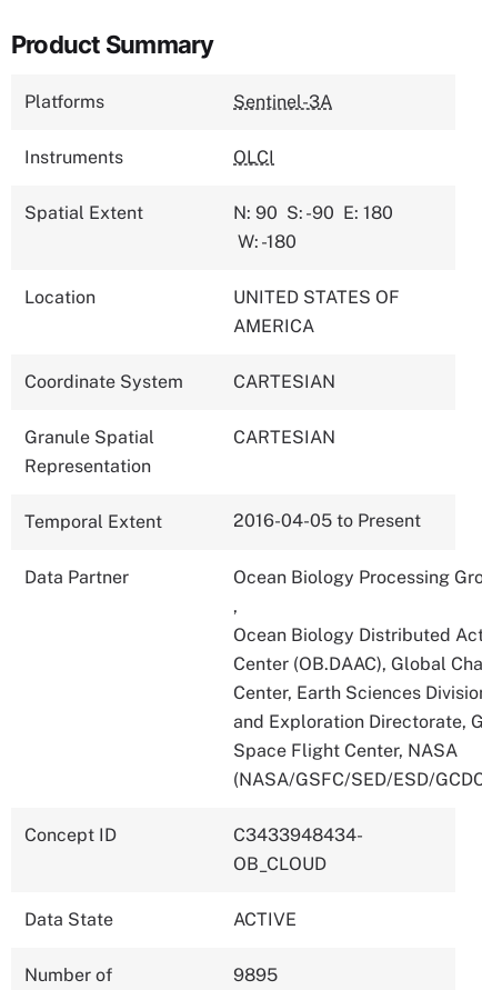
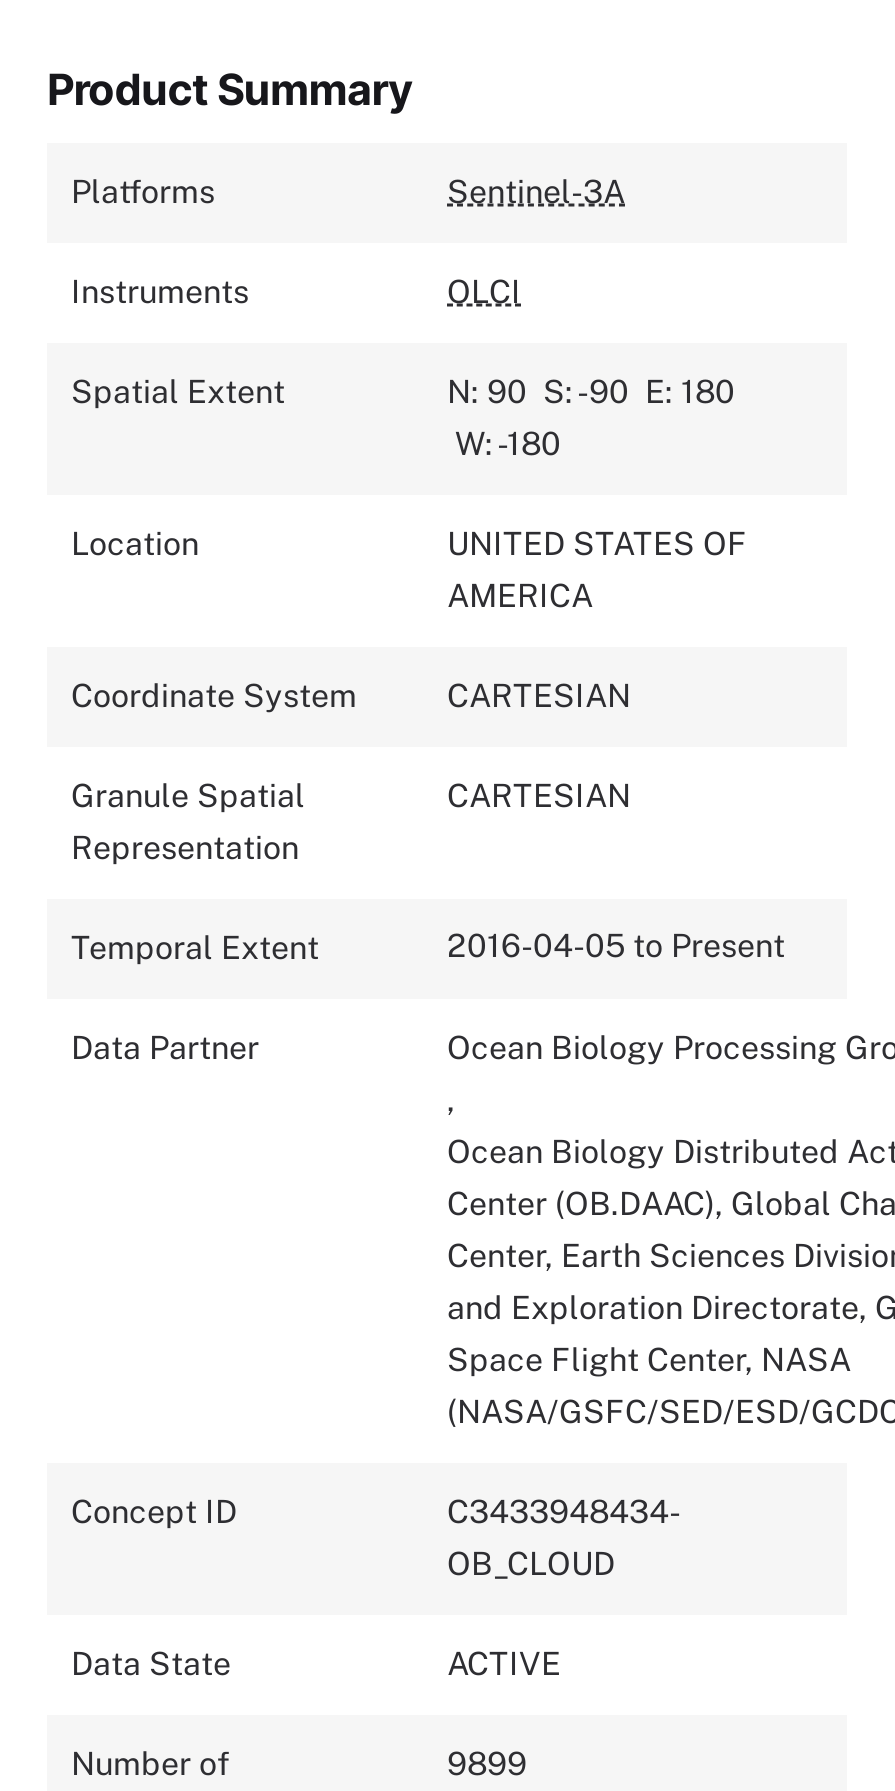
[233,964,278,985] 9895 -> [447,1744,527,1782] 9899

